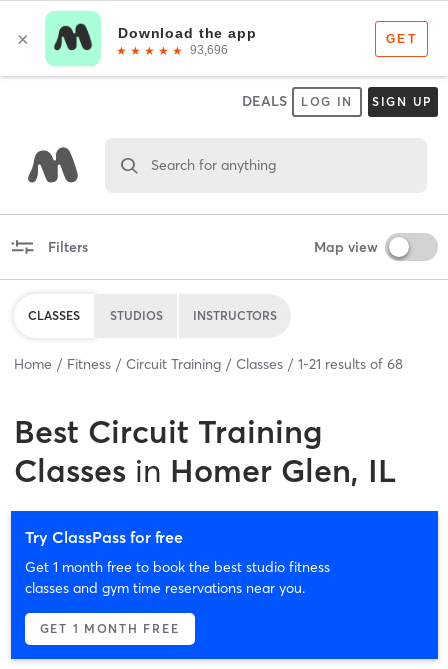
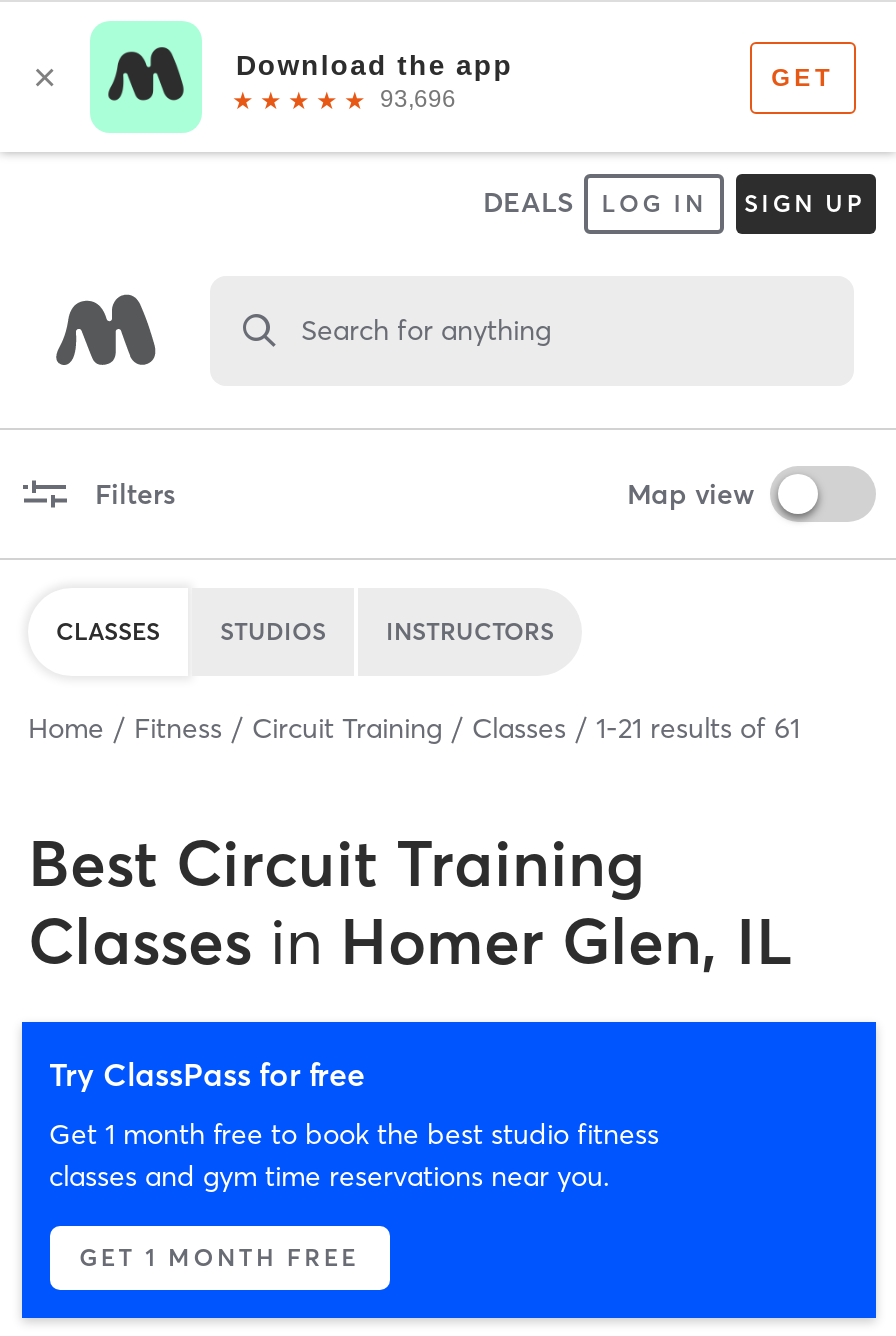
[14,354,403,372] Home Fitness Circuit Training Classes 1-21 results of 68 -> [28,709,800,745] Home Fitness Circuit Training Classes 1-21 results of 61

